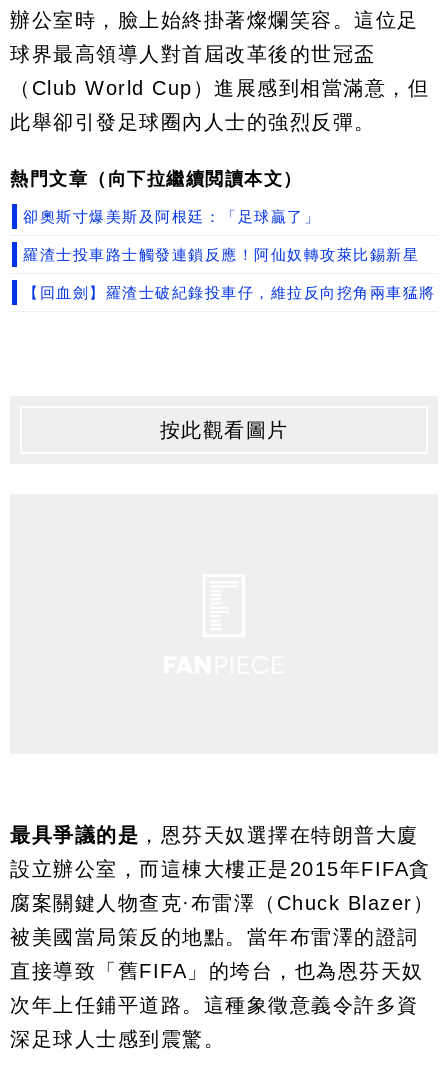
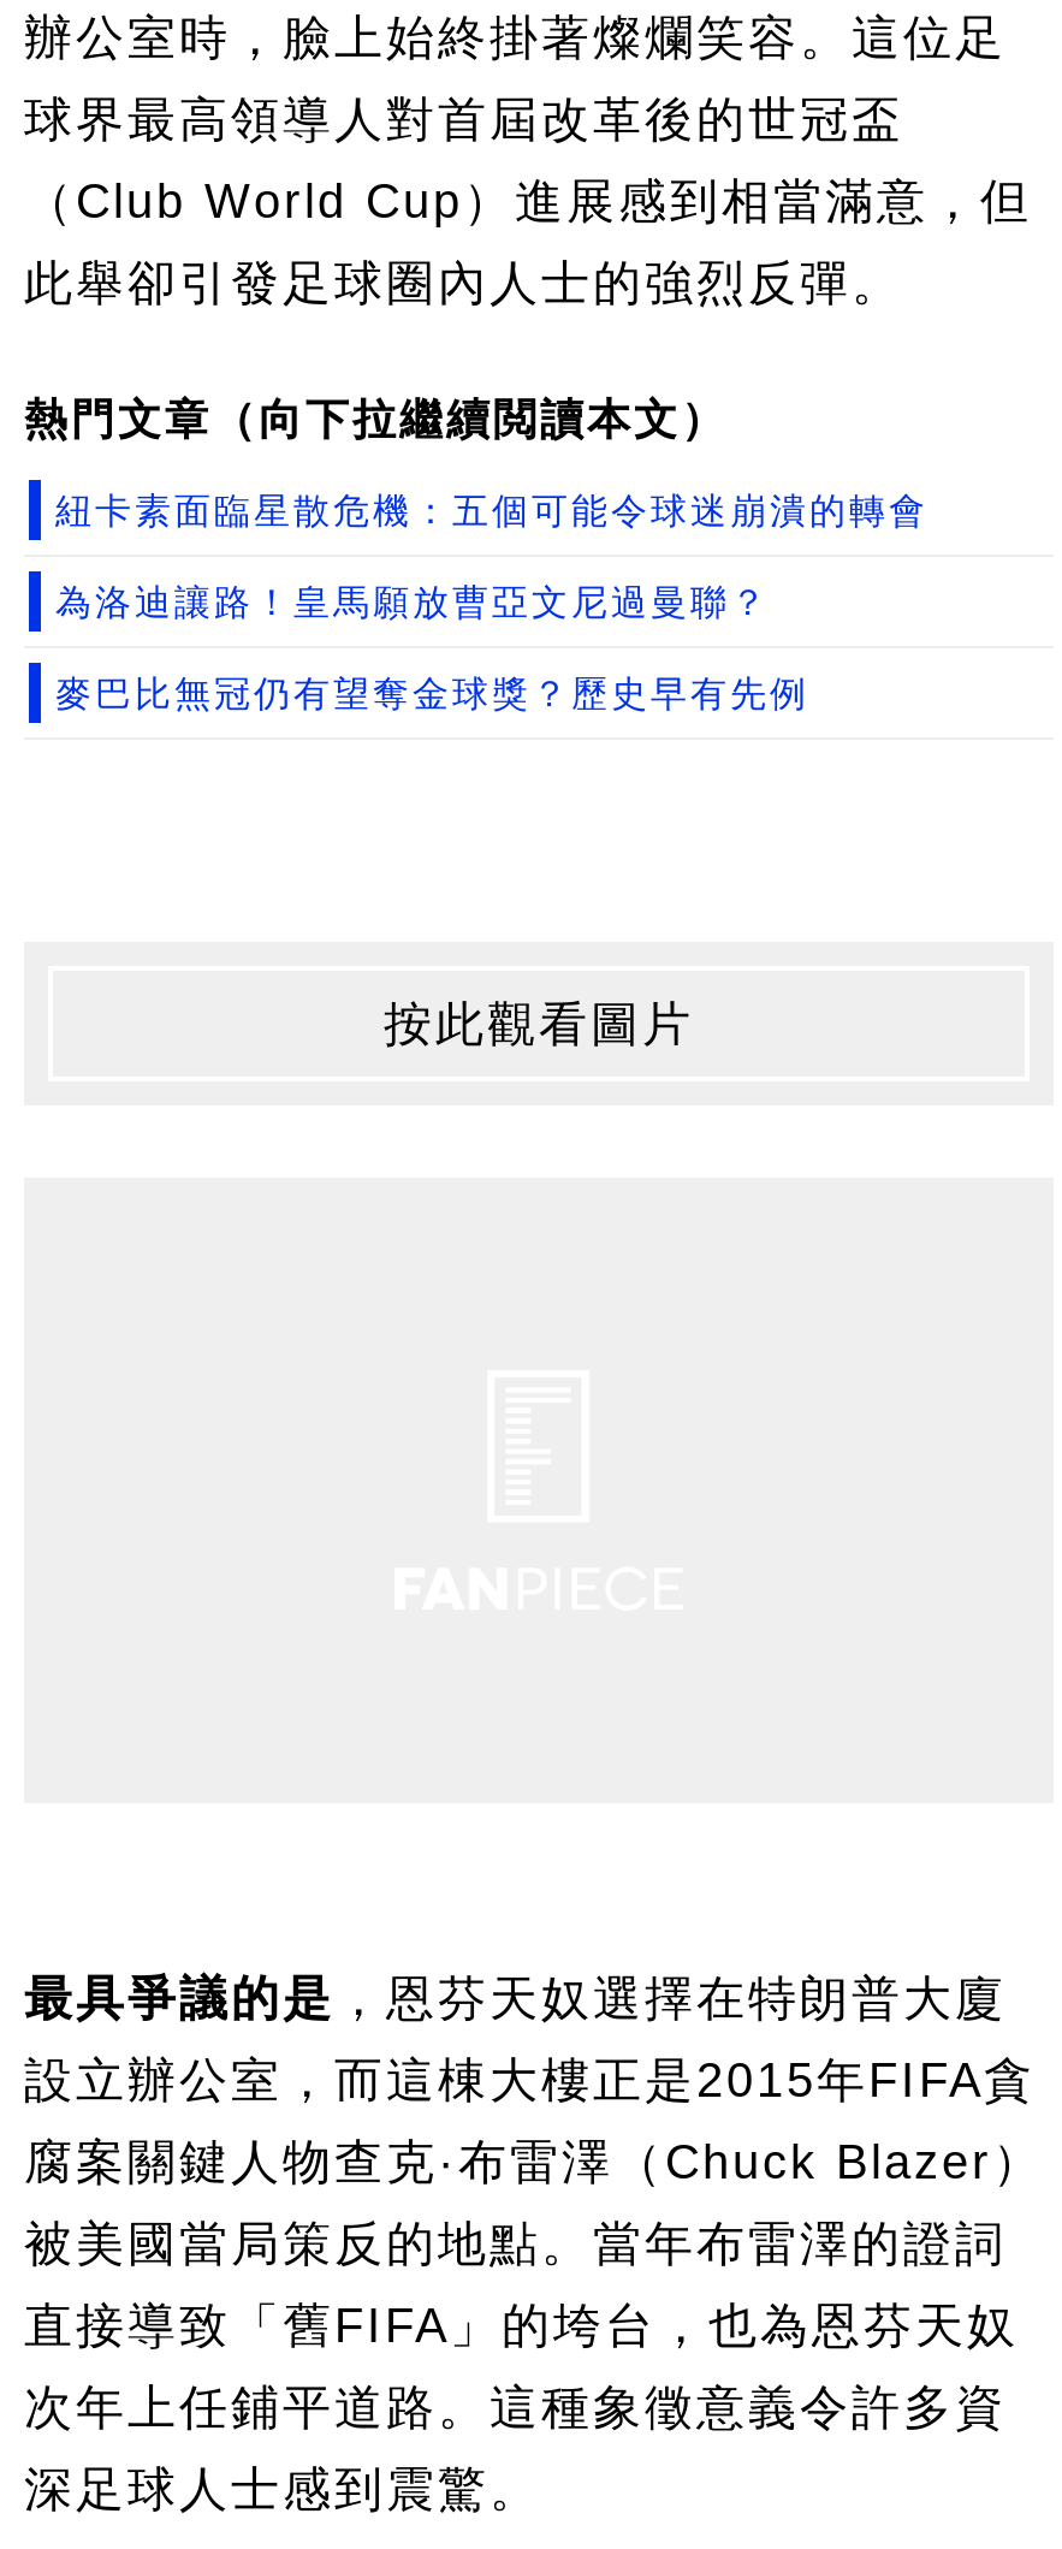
[23,208,320,225] 卻奧斯寸爆美斯及阿根廷：「足球贏了」 -> [55,490,928,530] 紐卡素面臨星散危機：五個可能令球迷崩潰的轉會
[23,246,419,263] 羅渣士投車路士觸發連鎖反應！阿仙奴轉攻萊比錫新星 -> [55,581,770,622] 為洛迪讓路！皇馬願放曹亞文尼過曼聯？
[23,284,435,301] 【回血劍】羅渣士破紀錄投車仔，維拉反向挖角兩車猛將 -> [55,672,809,713] 麥巴比無冠仍有望奪金球獎？歷史早有先例

